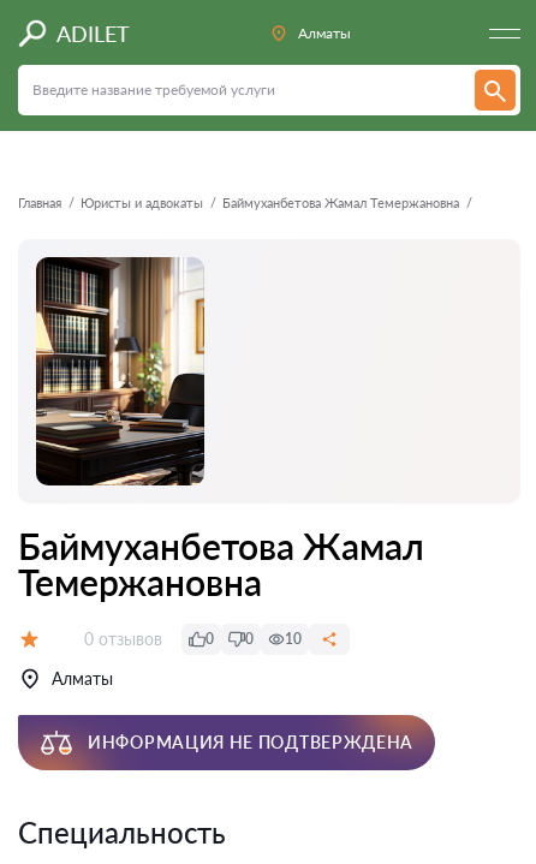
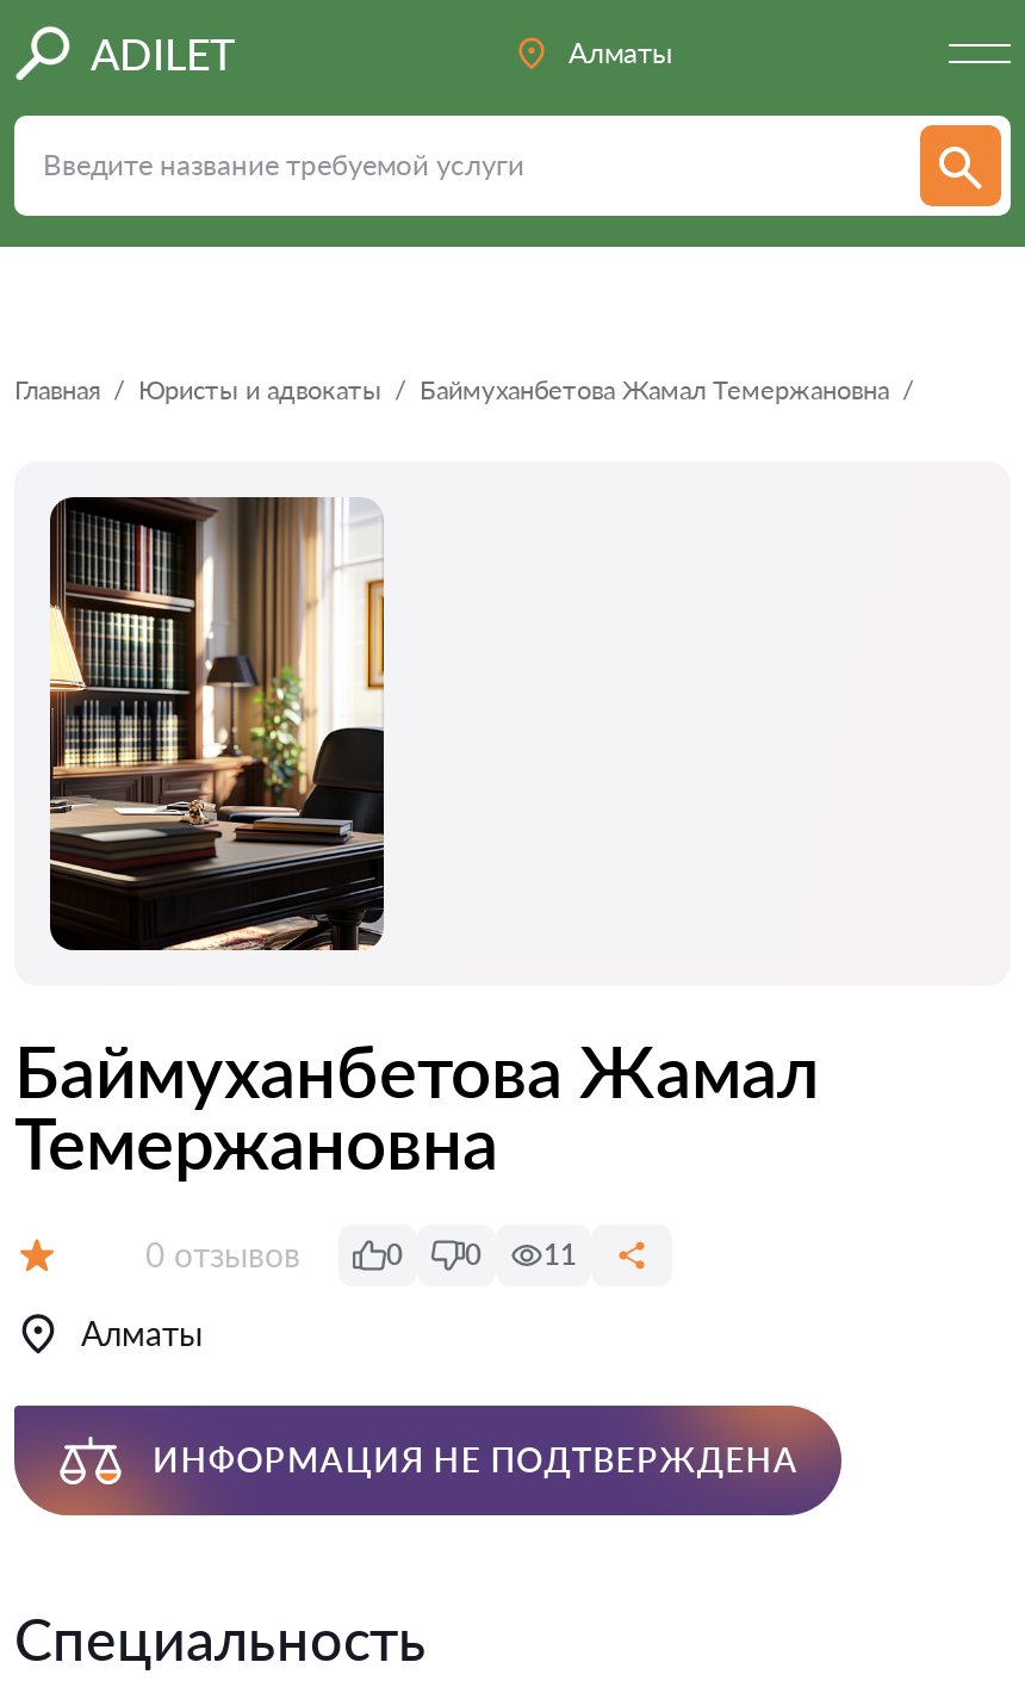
[285,630,302,648] 10 -> [543,1236,577,1272] 11

